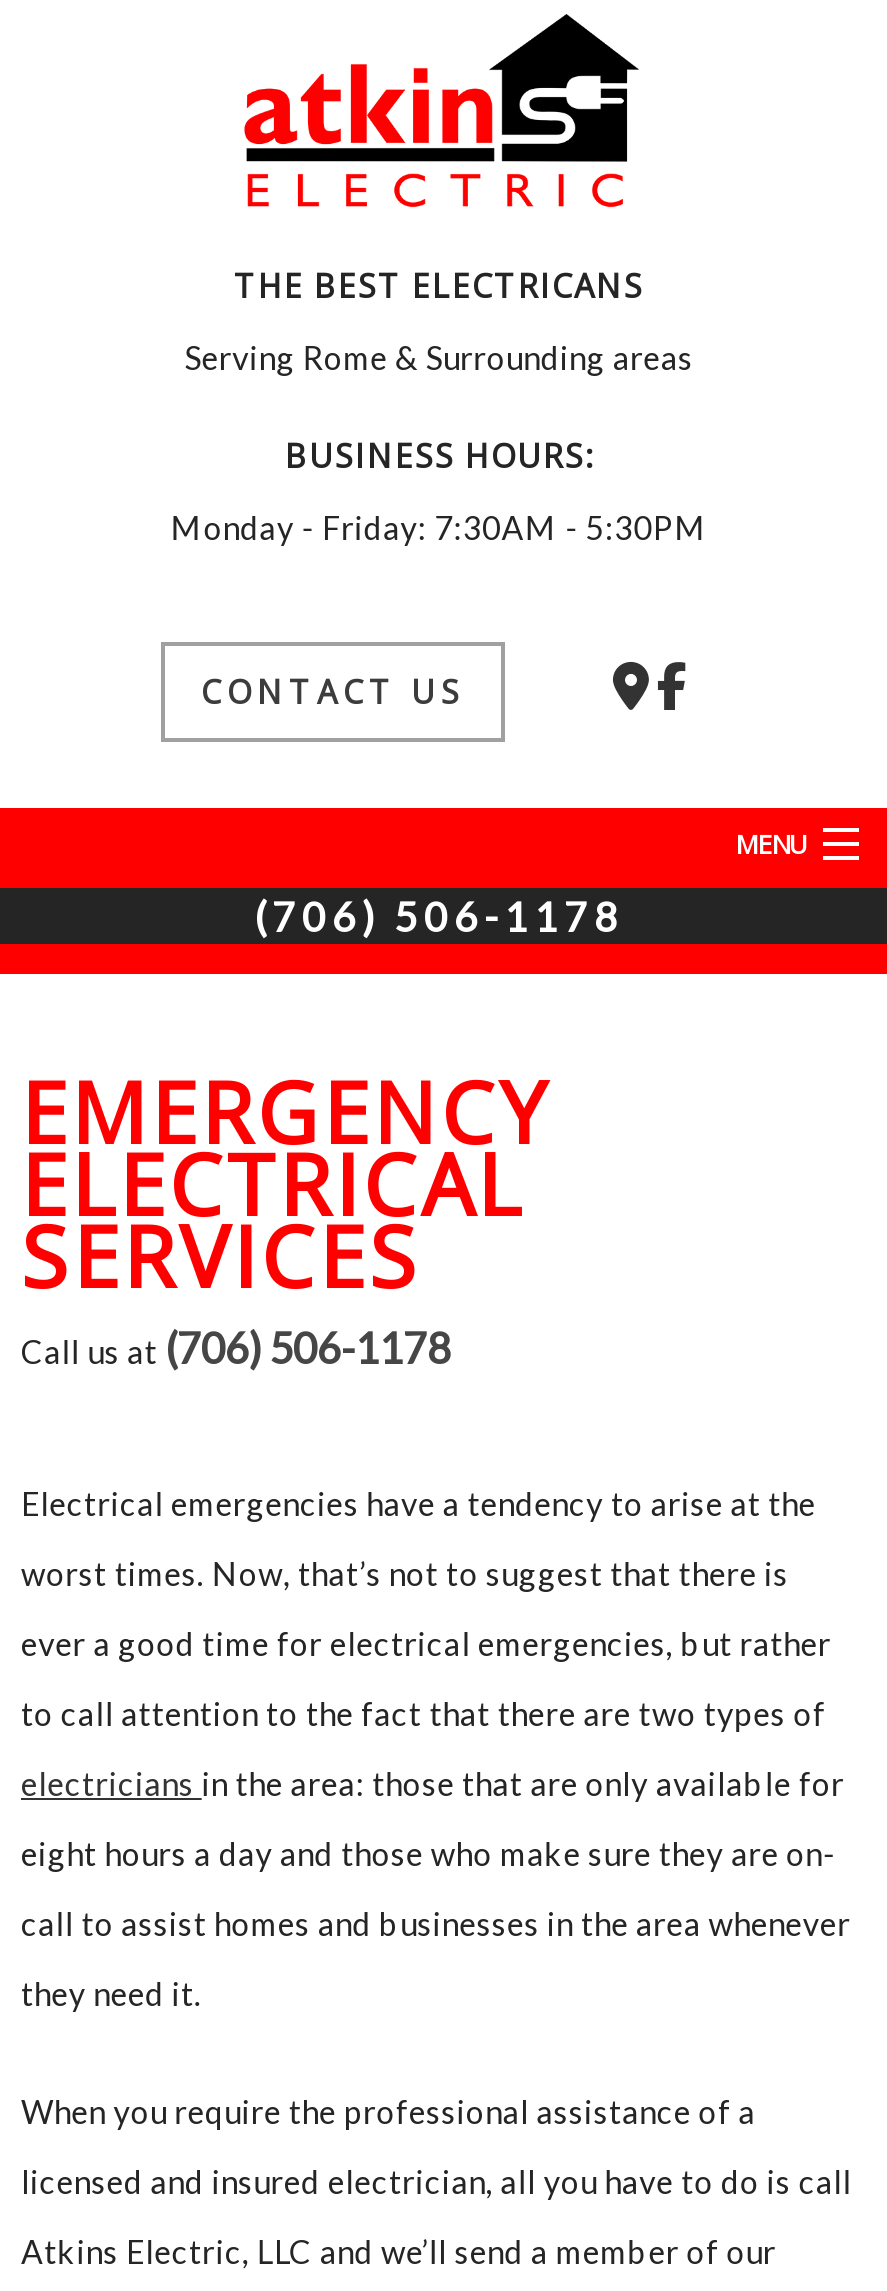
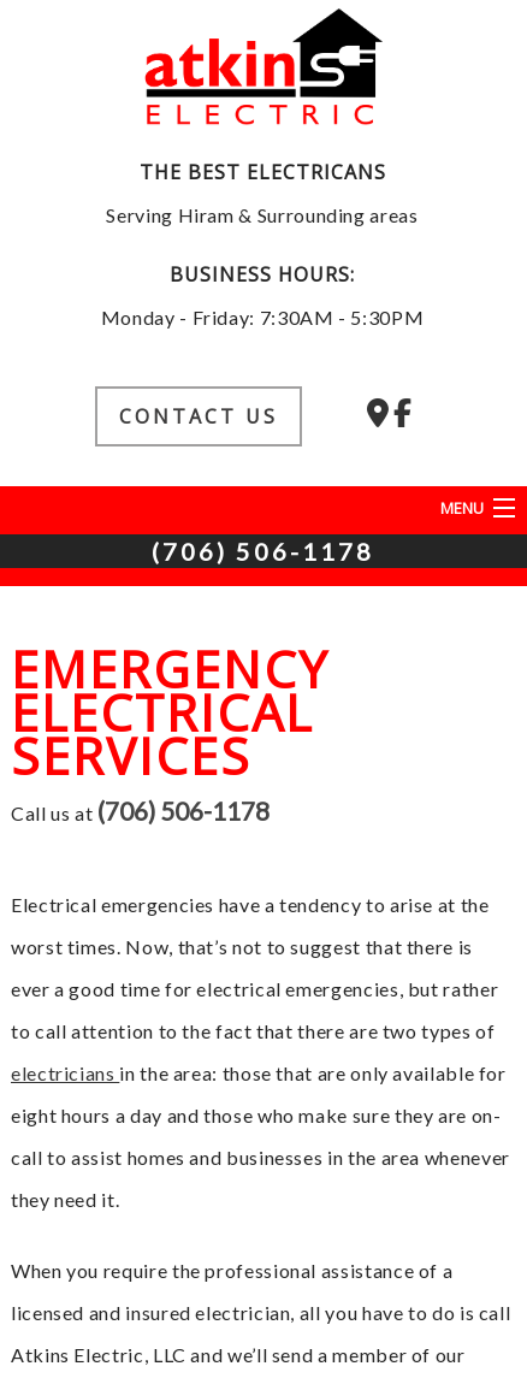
[185,338,693,376] Serving Rome & Surrounding areas -> [106,204,418,226] Serving Hiram & Surrounding areas

